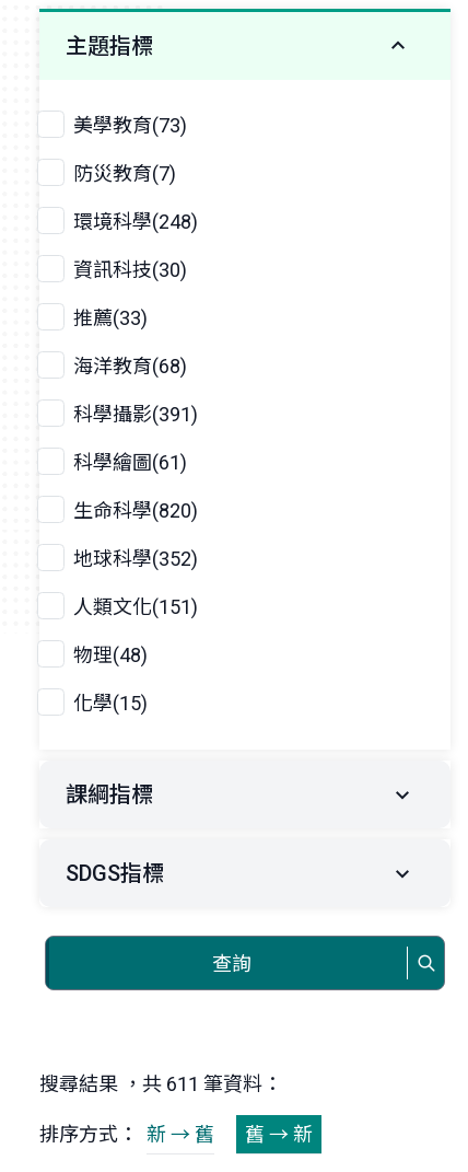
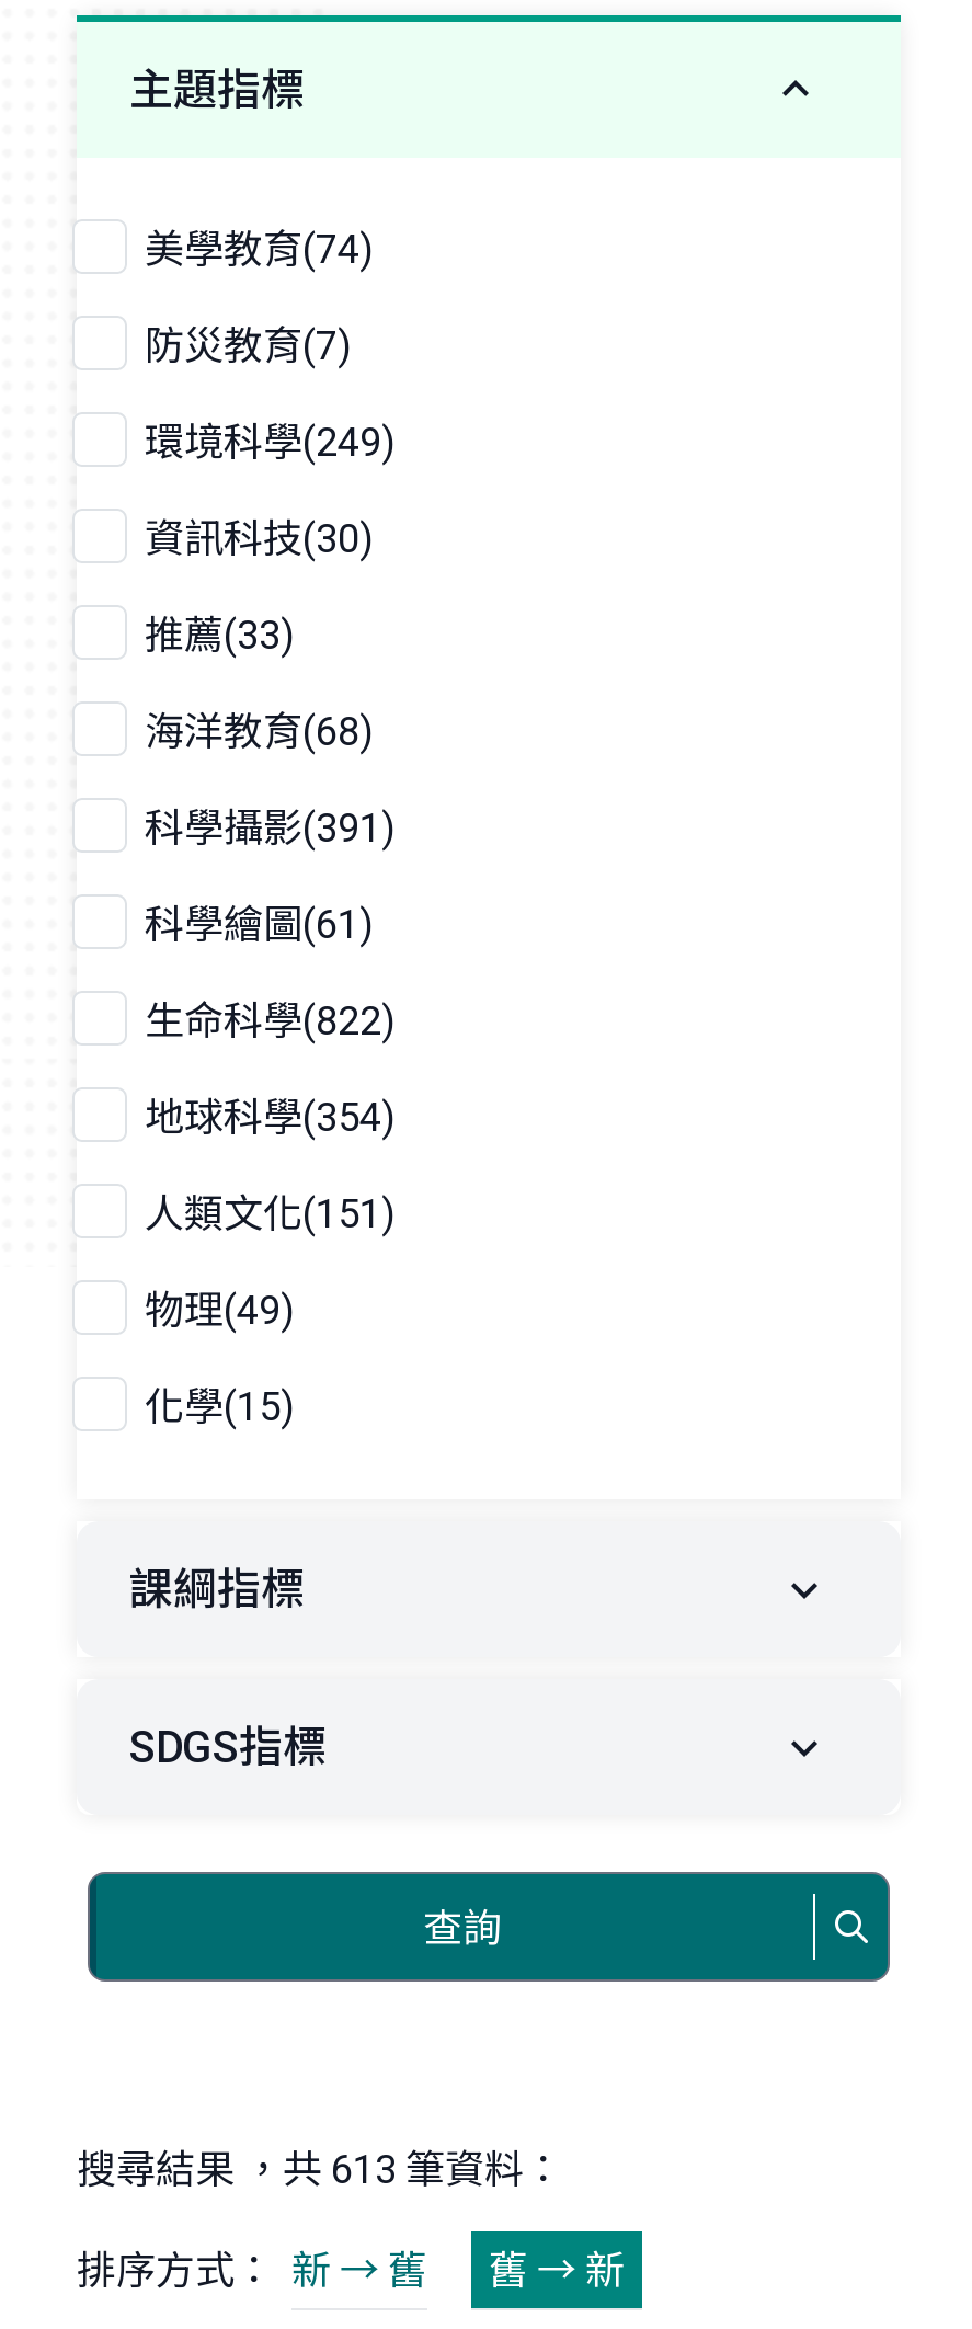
[73,114,187,137] 美學教育(73) -> [145,226,373,272] 美學教育(74)
[73,210,198,233] 環境科學(248) -> [145,419,394,465] 環境科學(249)
[73,499,198,522] 生命科學(820) -> [145,997,394,1043] 生命科學(822)
[73,547,198,570] 地球科學(352) -> [145,1094,394,1140] 地球科學(354)
[73,643,148,666] 物理(48) -> [145,1287,294,1333] 物理(49)
[39,1072,282,1095] 搜尋結果 ，共 611 筆資料： -> [77,2146,563,2192] 搜尋結果 ，共 613 筆資料：

